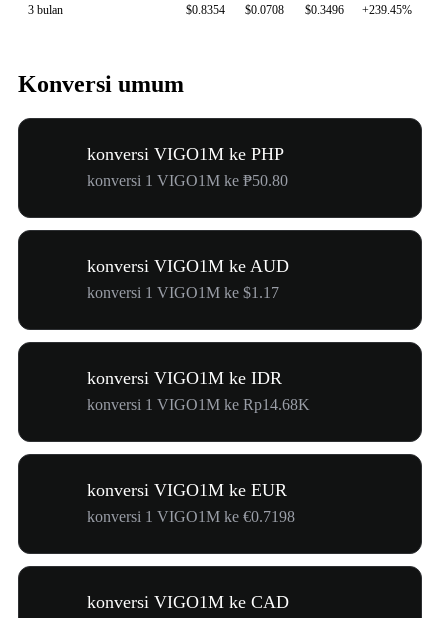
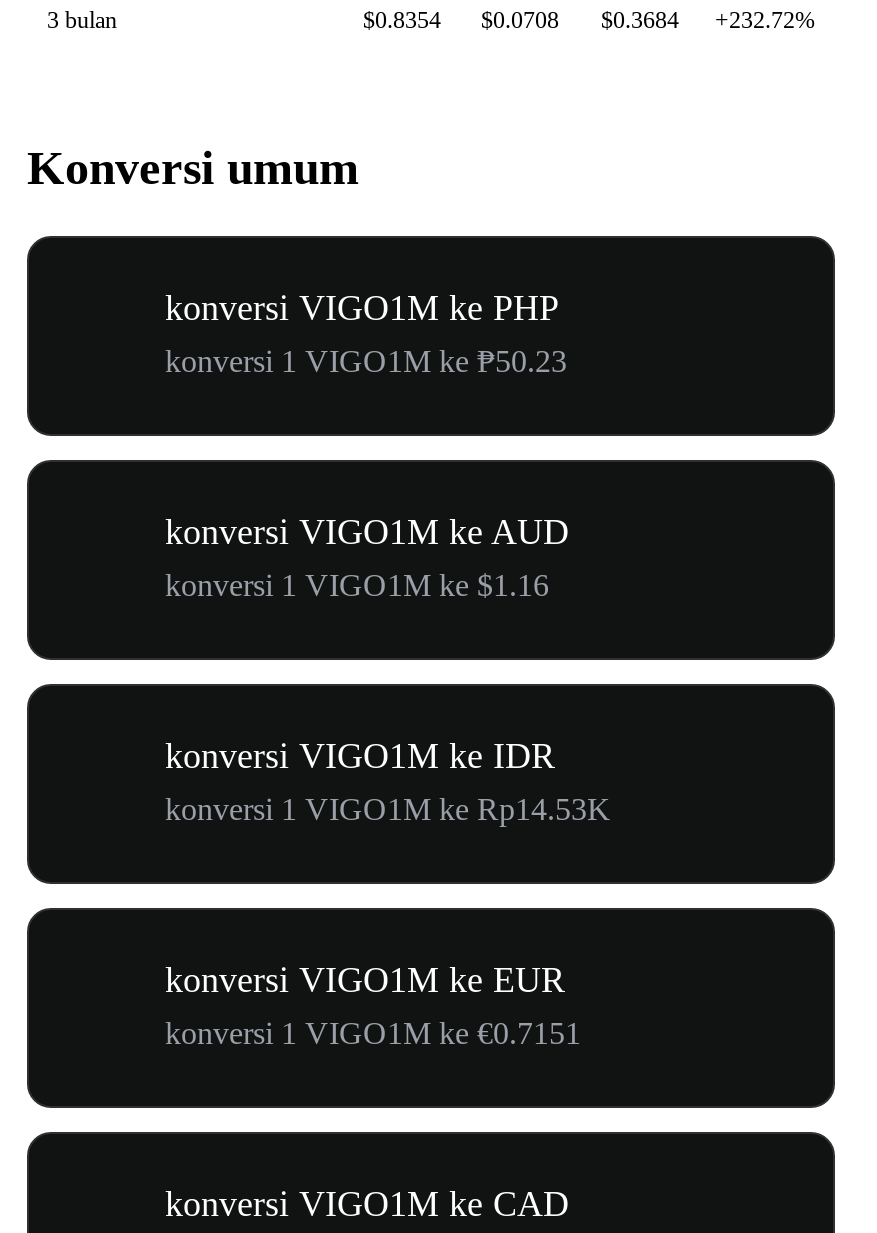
[305,3,344,17] $0.3496 -> [601,6,679,34] $0.3684
[362,3,412,17] +239.45% -> [715,6,815,34] +232.72%
[87,172,288,189] konversi 1 VIGO1M ke ₱50.80 -> [165,344,567,378] konversi 1 VIGO1M ke ₱50.23
[87,284,279,301] konversi 1 VIGO1M ke $1.17 -> [165,568,549,602] konversi 1 VIGO1M ke $1.16
[87,396,310,413] konversi 1 VIGO1M ke Rp14.68K -> [165,792,611,826] konversi 1 VIGO1M ke Rp14.53K
[87,508,295,525] konversi 1 VIGO1M ke €0.7198 -> [165,1016,581,1050] konversi 1 VIGO1M ke €0.7151

